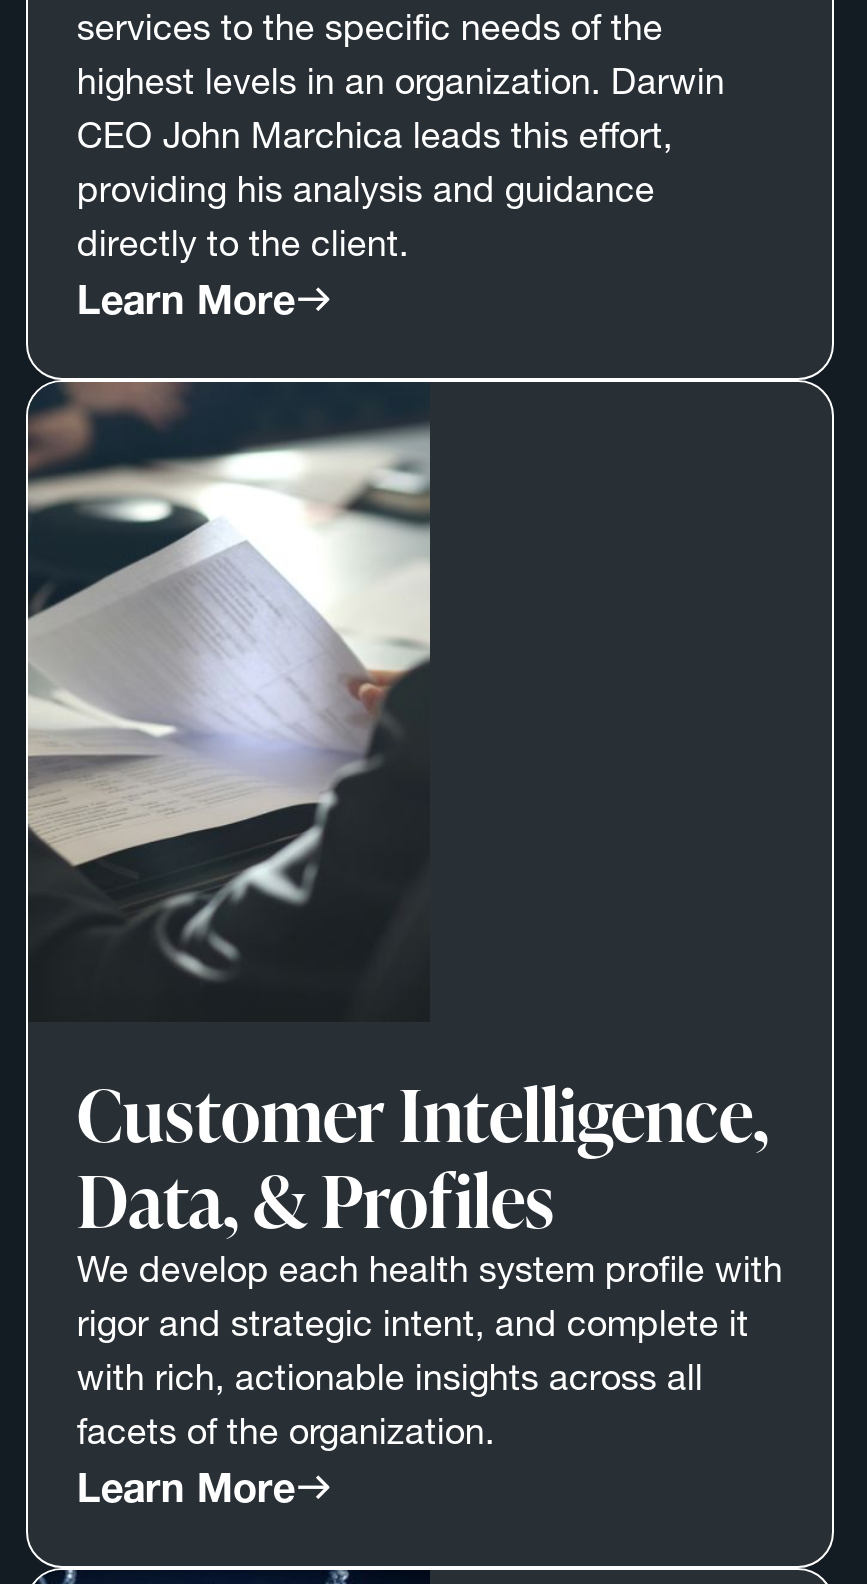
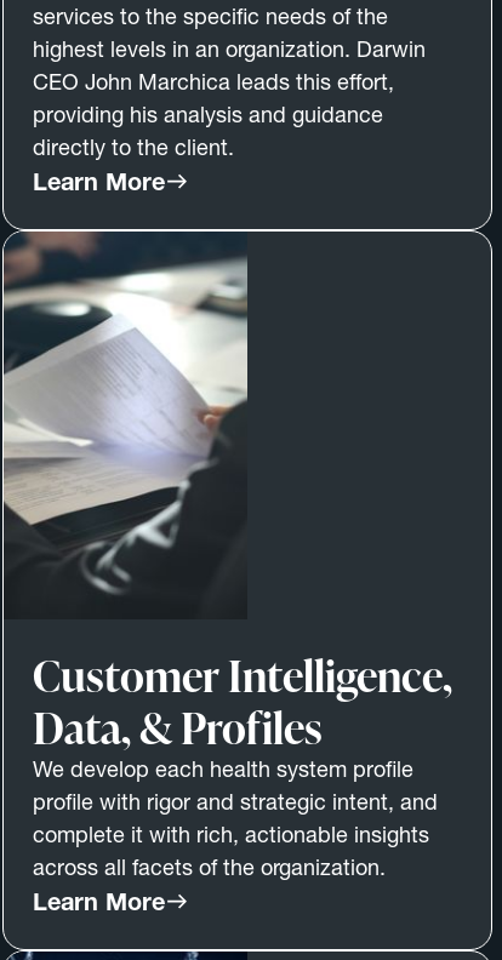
[77,1246,783,1454] We develop each health system profile with | rigor and strategic intent, and complete it | with rich, actionable insights across all | facets of the organization. -> [33,755,438,881] We develop each health system profile | profile with rigor and strategic intent, and | complete it with rich, actionable insights | across all facets of the organization.

